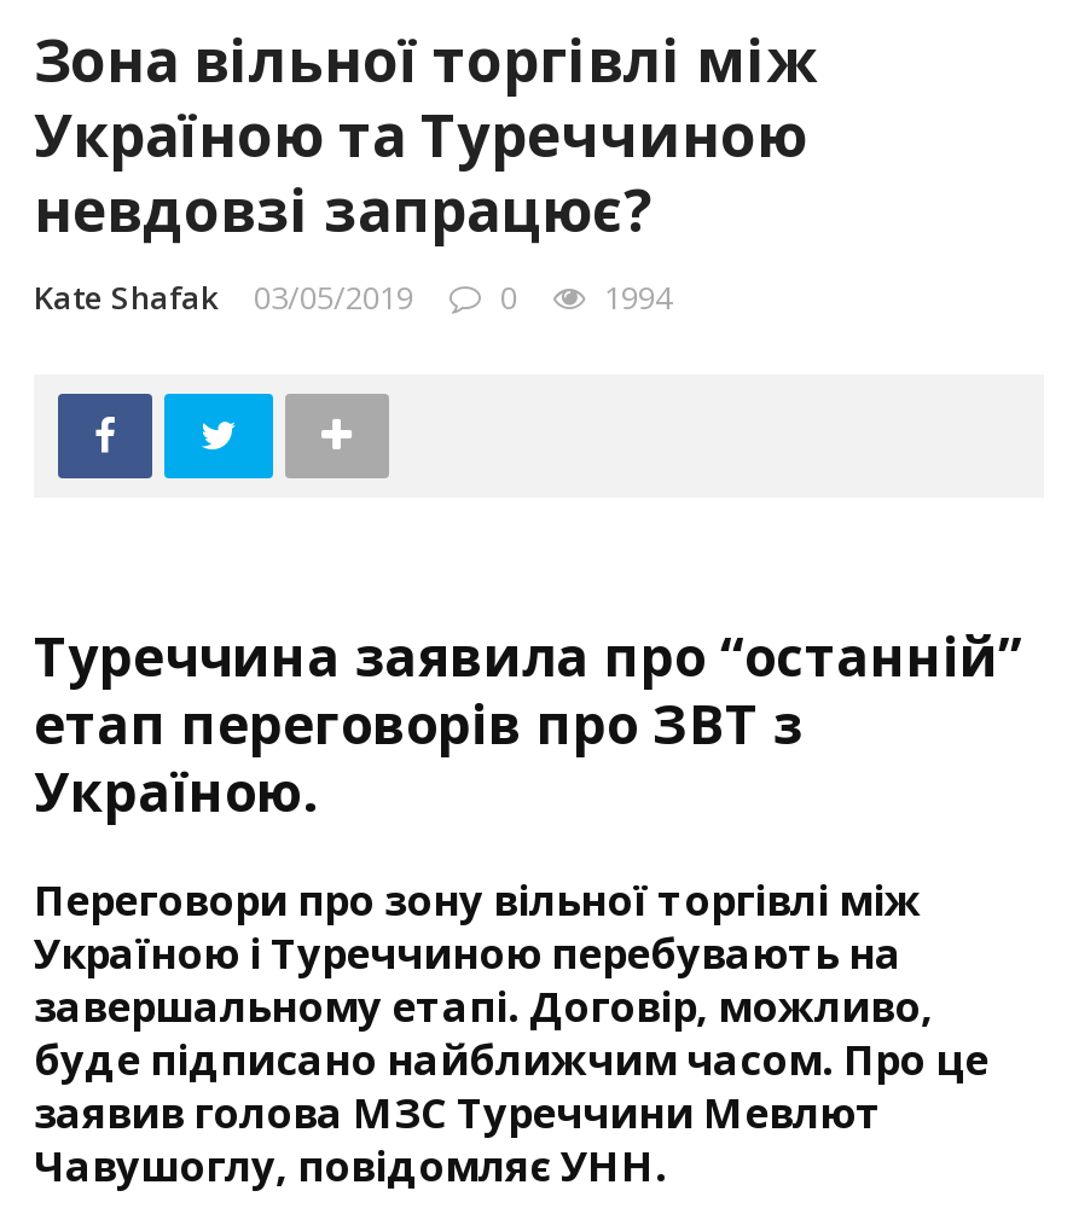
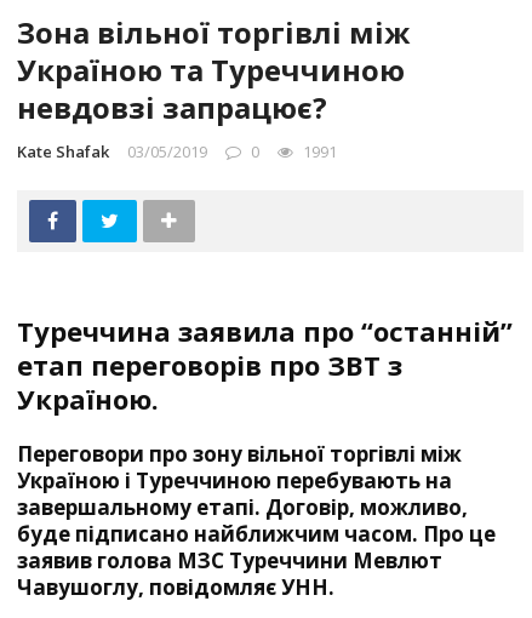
[34,275,672,319] Kate Shafak 03/05/2019 0 1994 -> [17,141,337,162] Kate Shafak 03/05/2019 0 1991

